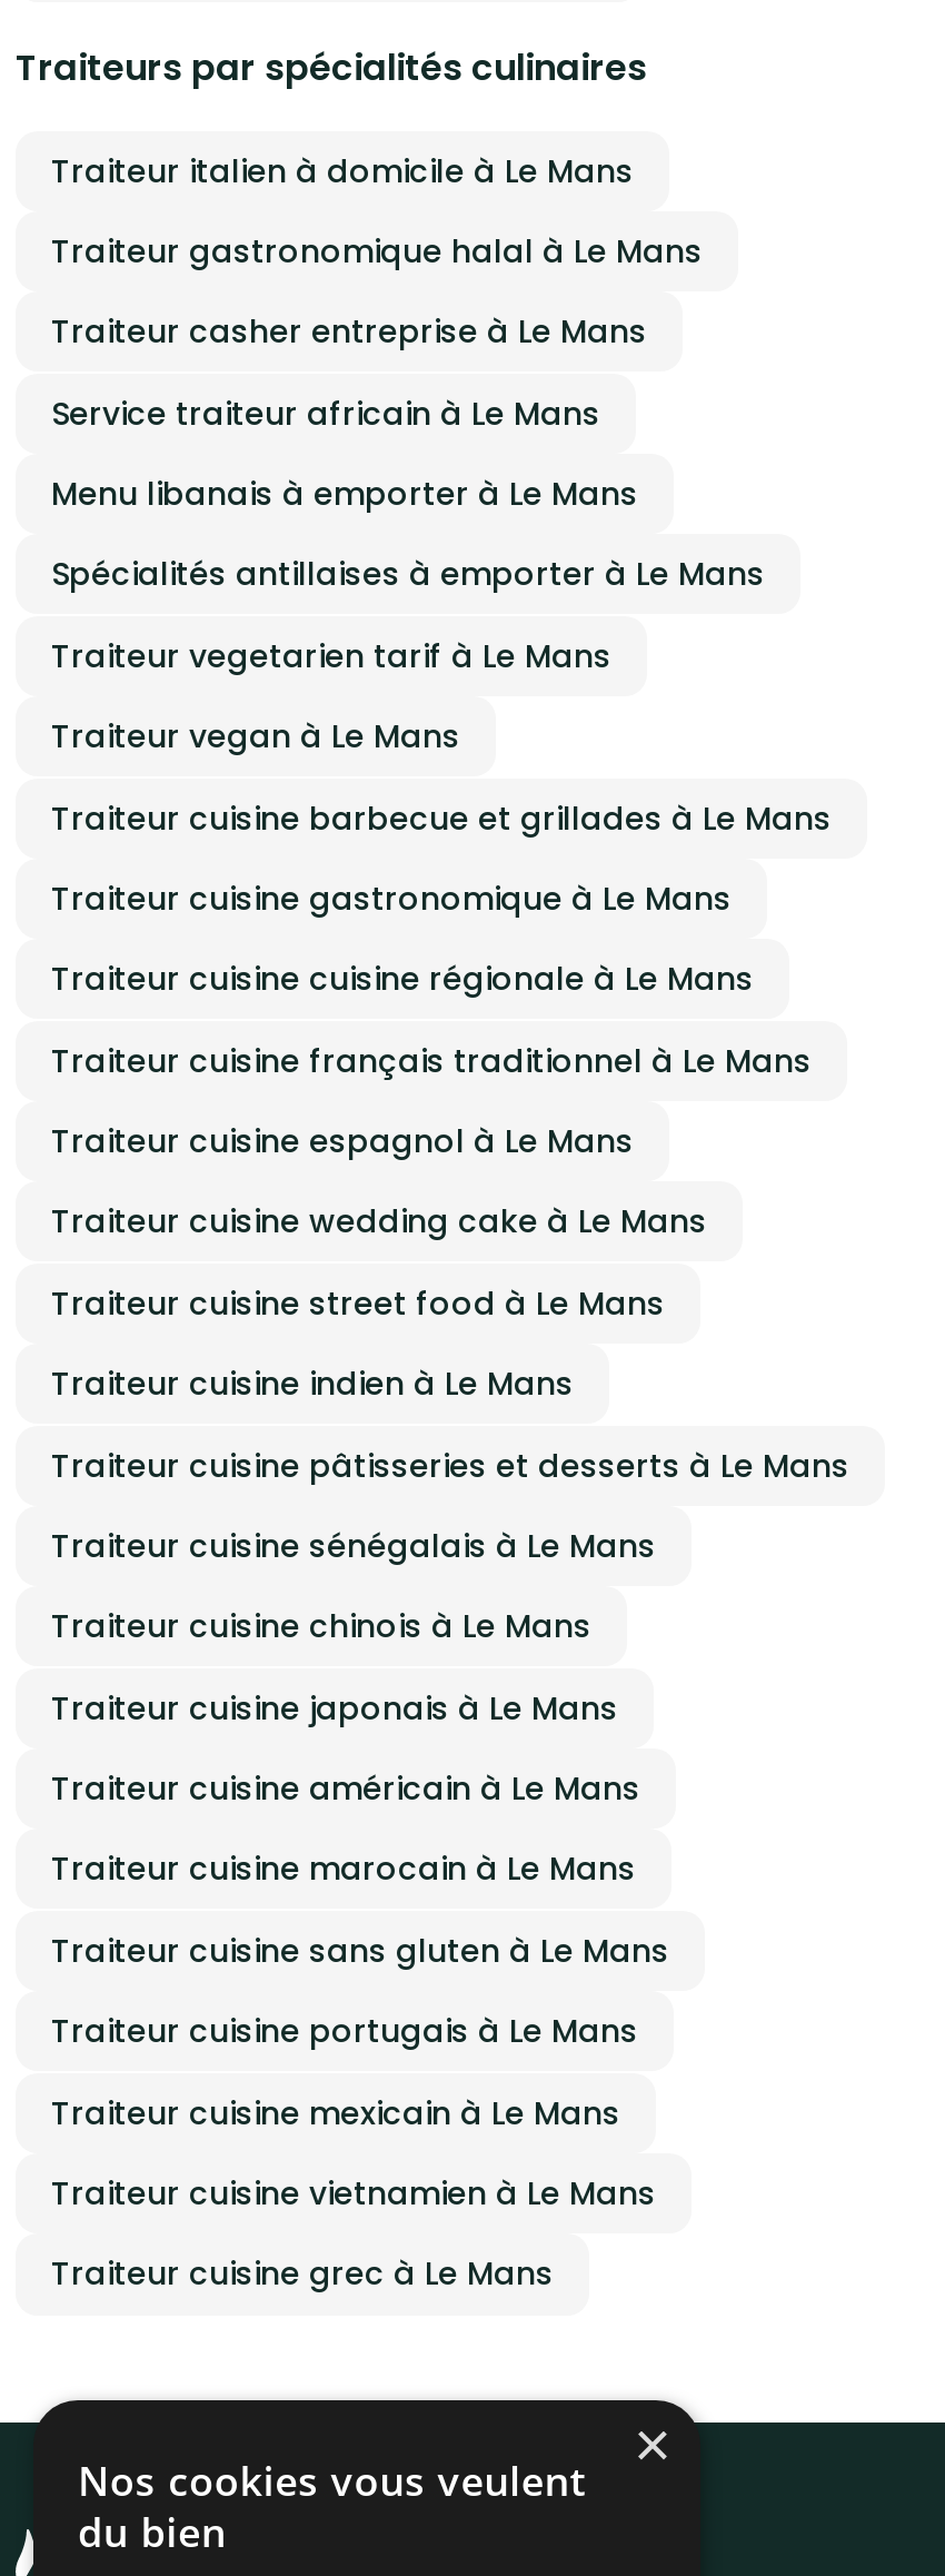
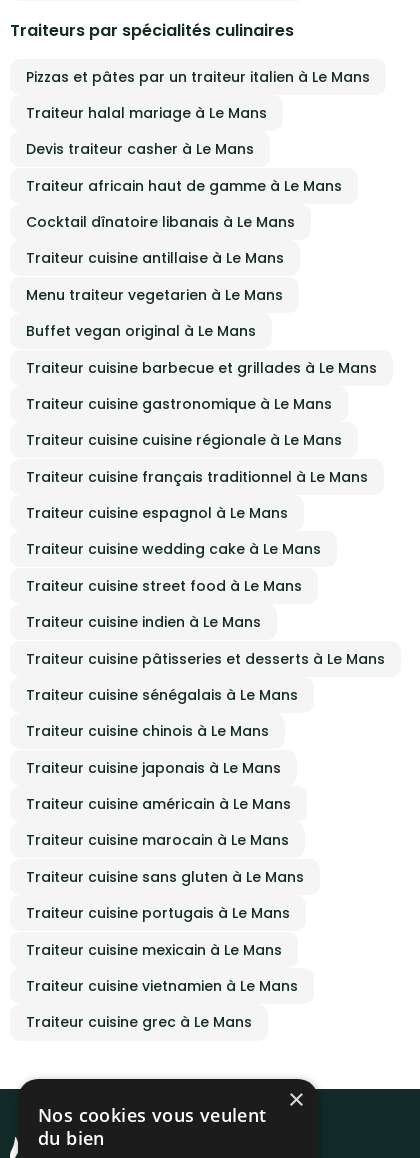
[51,148,634,193] Traiteur italien à domicile à Le Mans -> [26,67,370,87] Pizzas et pâtes par un traiteur italien à Le Mans
[51,229,703,274] Traiteur gastronomique halal à Le Mans -> [26,103,267,123] Traiteur halal mariage à Le Mans
[51,310,647,355] Traiteur casher entreprise à Le Mans -> [26,139,254,159] Devis traiteur casher à Le Mans
[51,391,600,436] Service traiteur africain à Le Mans -> [26,176,342,196] Traiteur africain haut de gamme à Le Mans
[51,472,638,517] Menu libanais à emporter à Le Mans -> [26,212,295,232] Cocktail dînatoire libanais à Le Mans
[51,553,765,598] Spécialités antillaises à emporter à Le Mans -> [26,249,284,269] Traiteur cuisine antillaise à Le Mans
[51,634,611,678] Traiteur vegetarien tarif à Le Mans -> [26,285,283,305] Menu traiteur vegetarien à Le Mans
[51,715,460,759] Traiteur vegan à Le Mans -> [26,321,256,341] Buffet vegan original à Le Mans

